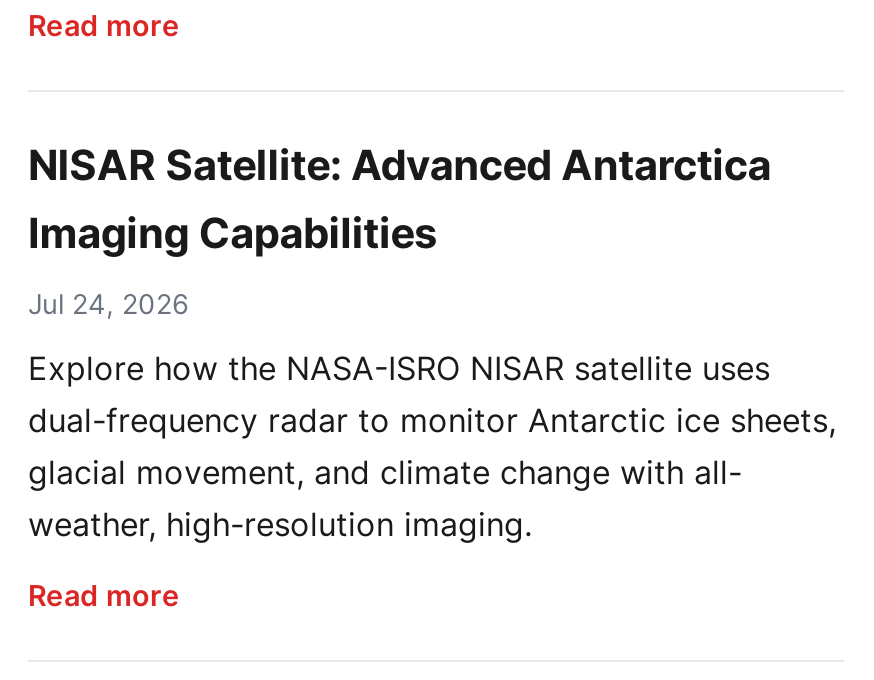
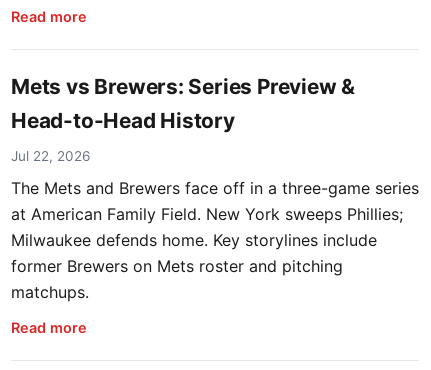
[28,141,771,259] NISAR Satellite: Advanced Antarctica | Imaging Capabilities -> [11,74,355,133] Mets vs Brewers: Series Preview & | Head-to-Head History
[28,287,188,319] Jul 24, 2026 -> [11,148,90,164] Jul 22, 2026
[28,347,836,543] Explore how the NASA-ISRO NISAR satellite uses | dual-frequency radar to monitor Antarctic ice sheets, | glacial movement, and climate change with all- | weather, high-resolution imaging. -> [11,178,419,302] The Mets and Brewers face off in a three-game series | at American Family Field. New York sweeps Phillies; | Milwaukee defends home. Key storylines include | former Brewers on Mets roster and pitching | matchups.

